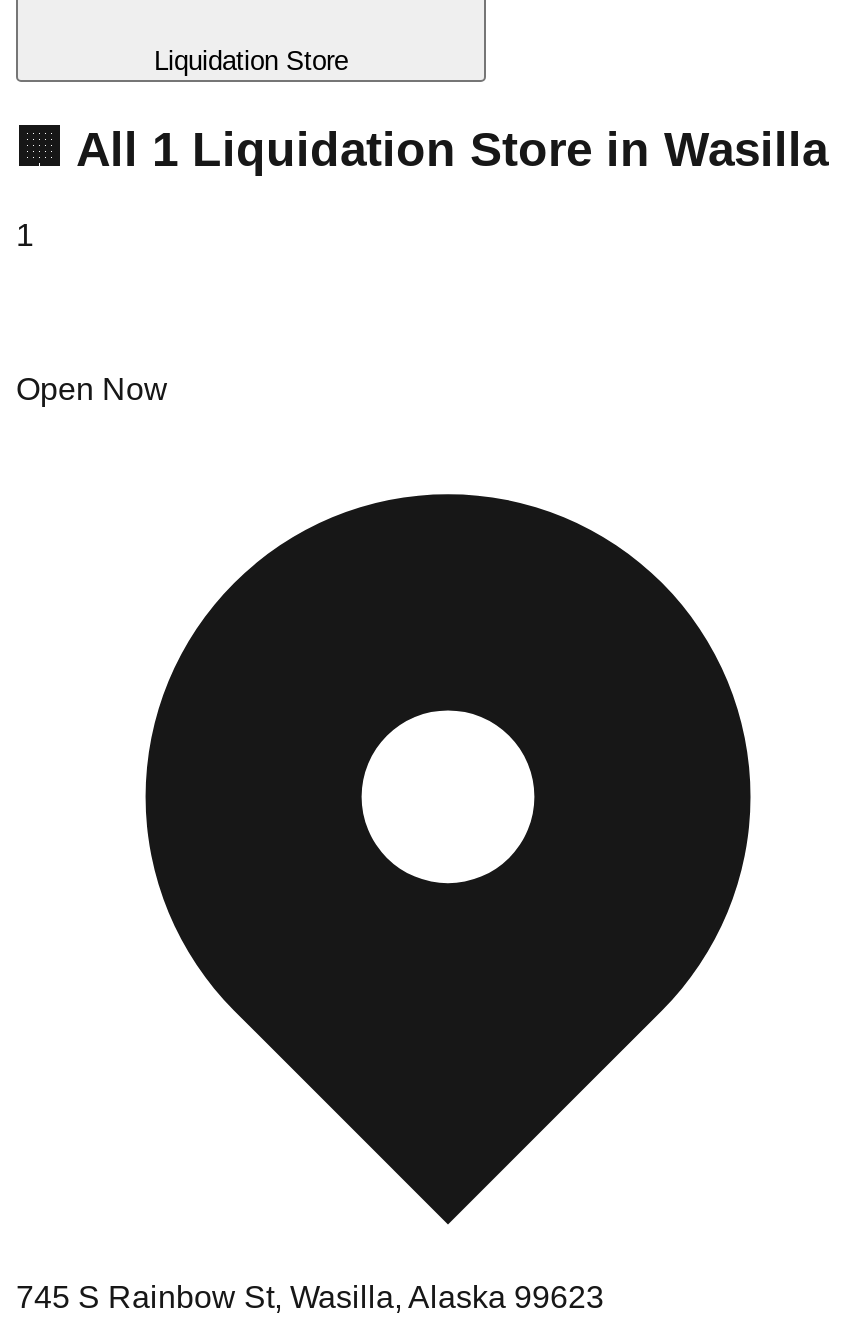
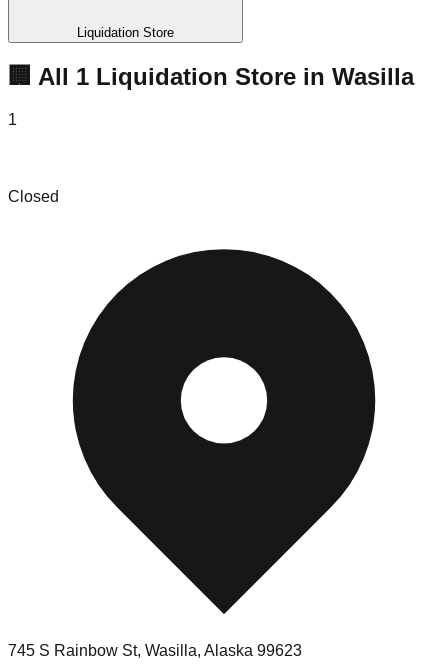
[16,373,168,407] Open Now -> [8,188,59,205] Closed

